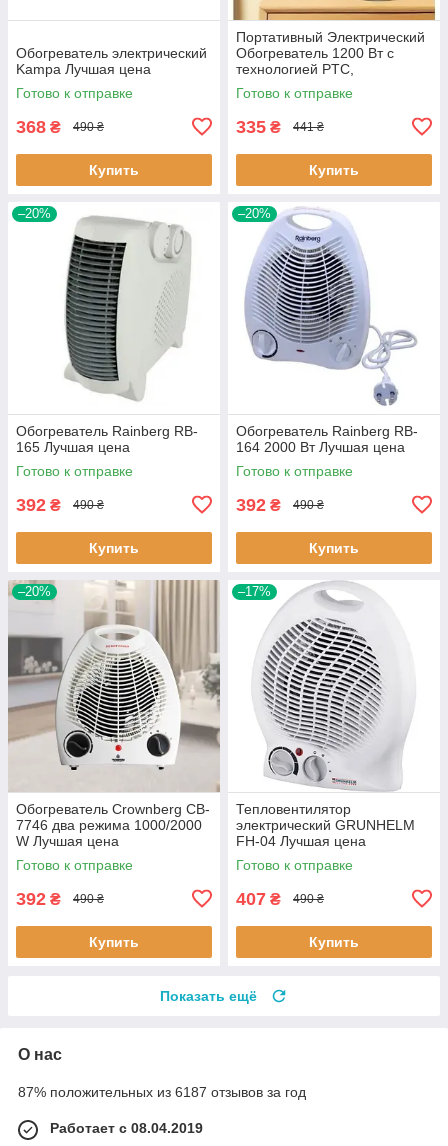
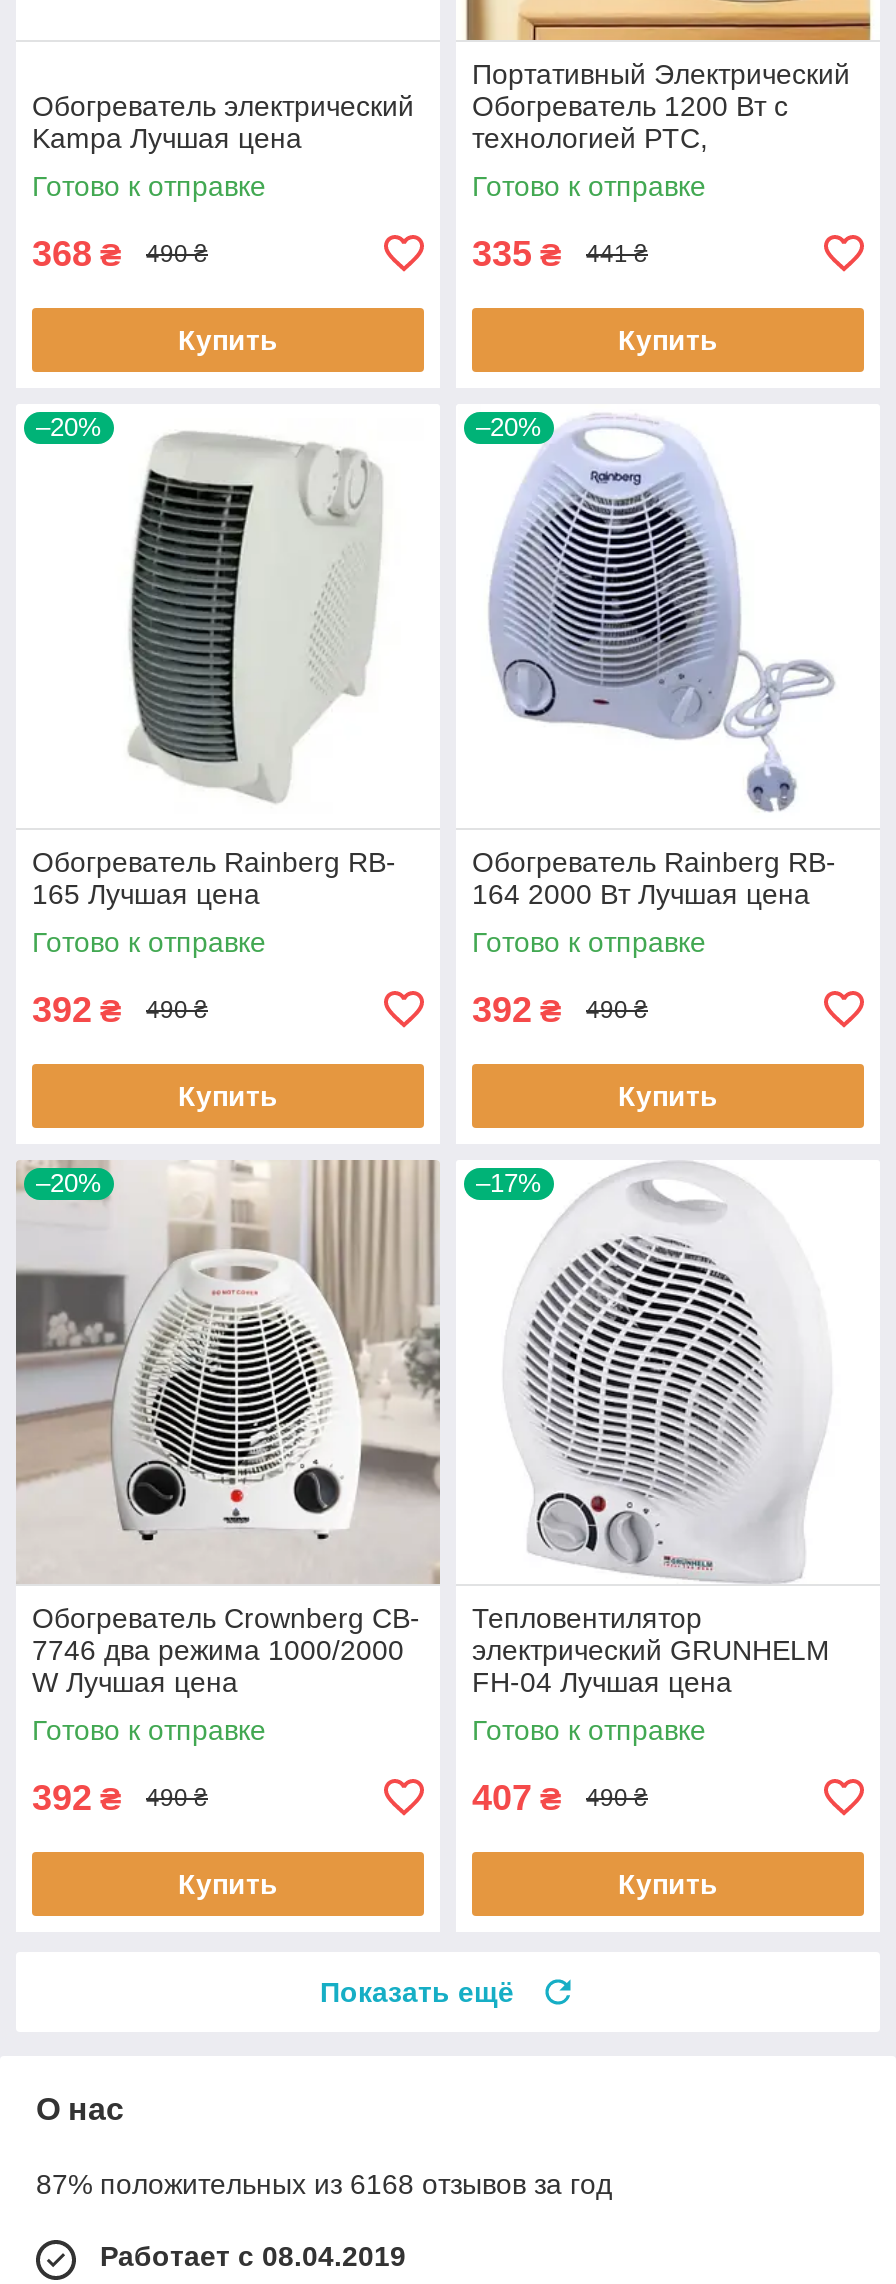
[18,1084,306,1100] 87% положительных из 6187 отзывов за год -> [36,2168,612,2200] 87% положительных из 6168 отзывов за год

